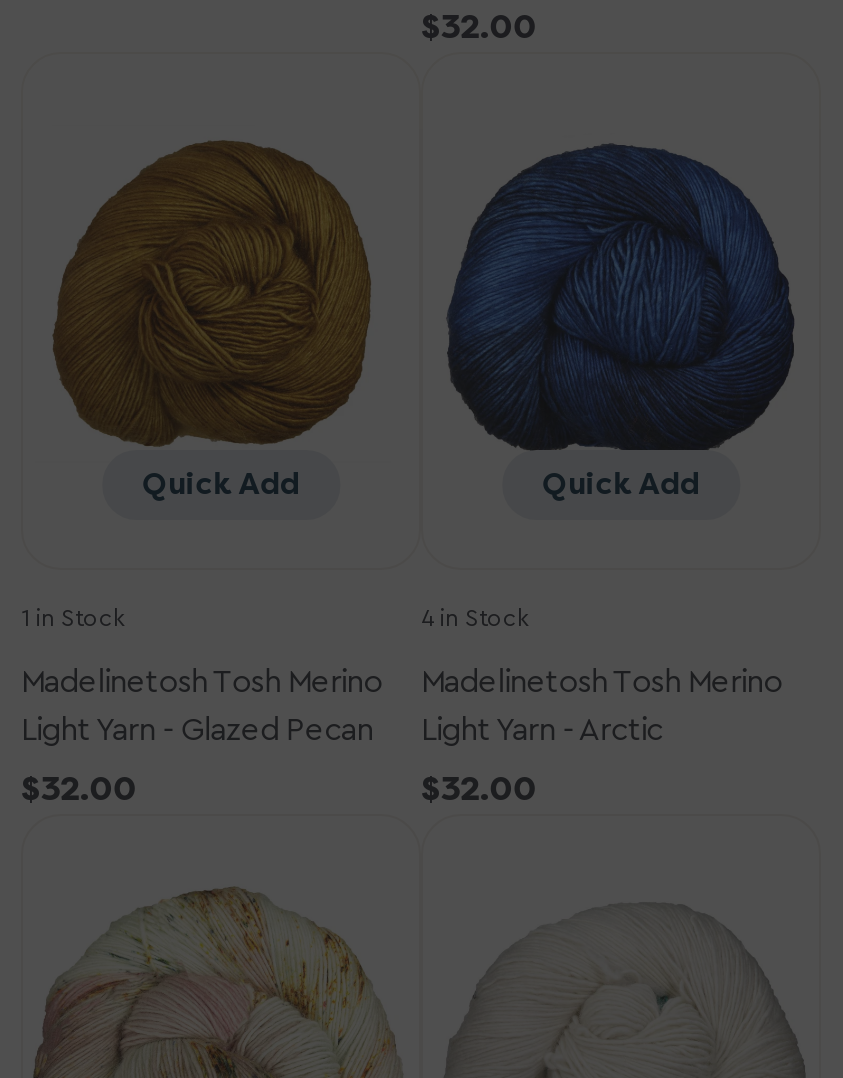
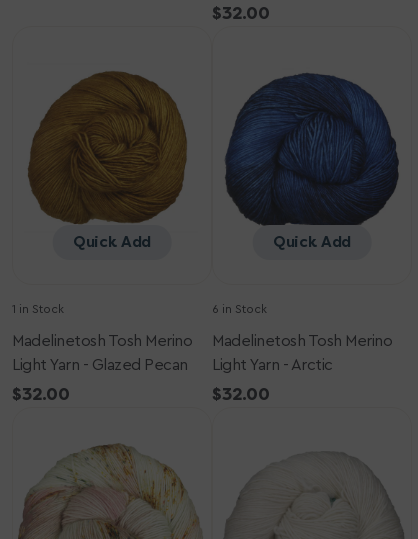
[421,606,529,630] 4 in Stock -> [212,303,267,315] 6 in Stock

